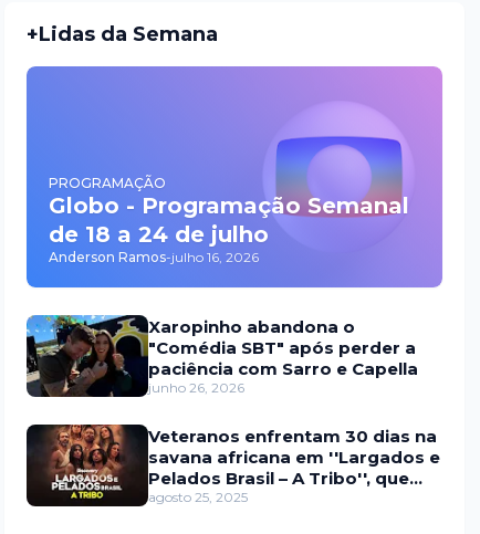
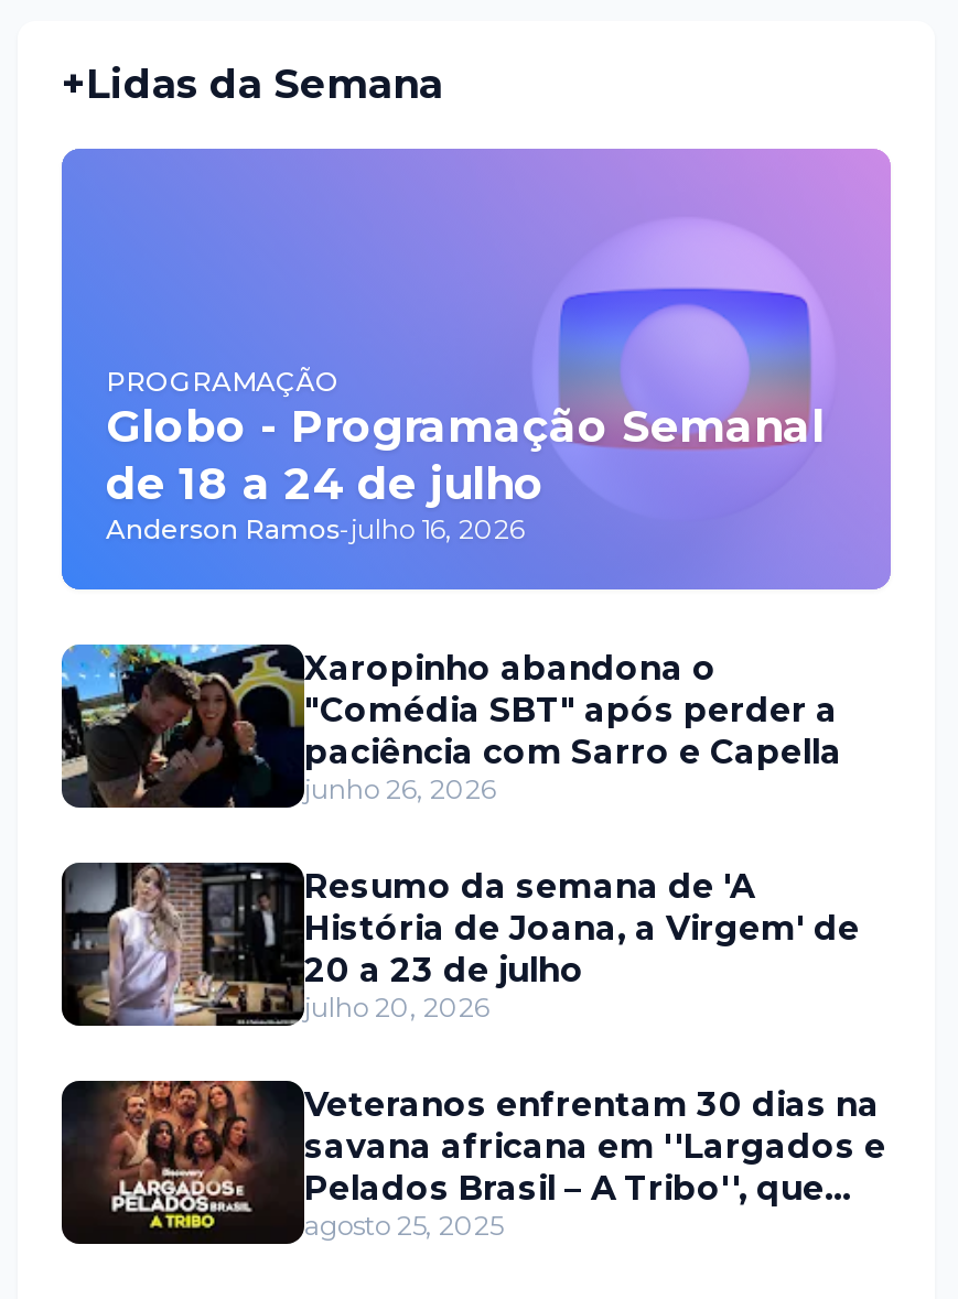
none -> [66,860,860,1028] [image] | Resumo da semana de 'A | História de Joana, a Virgem' de | 20 a 23 de julho | julho 20, 2026

